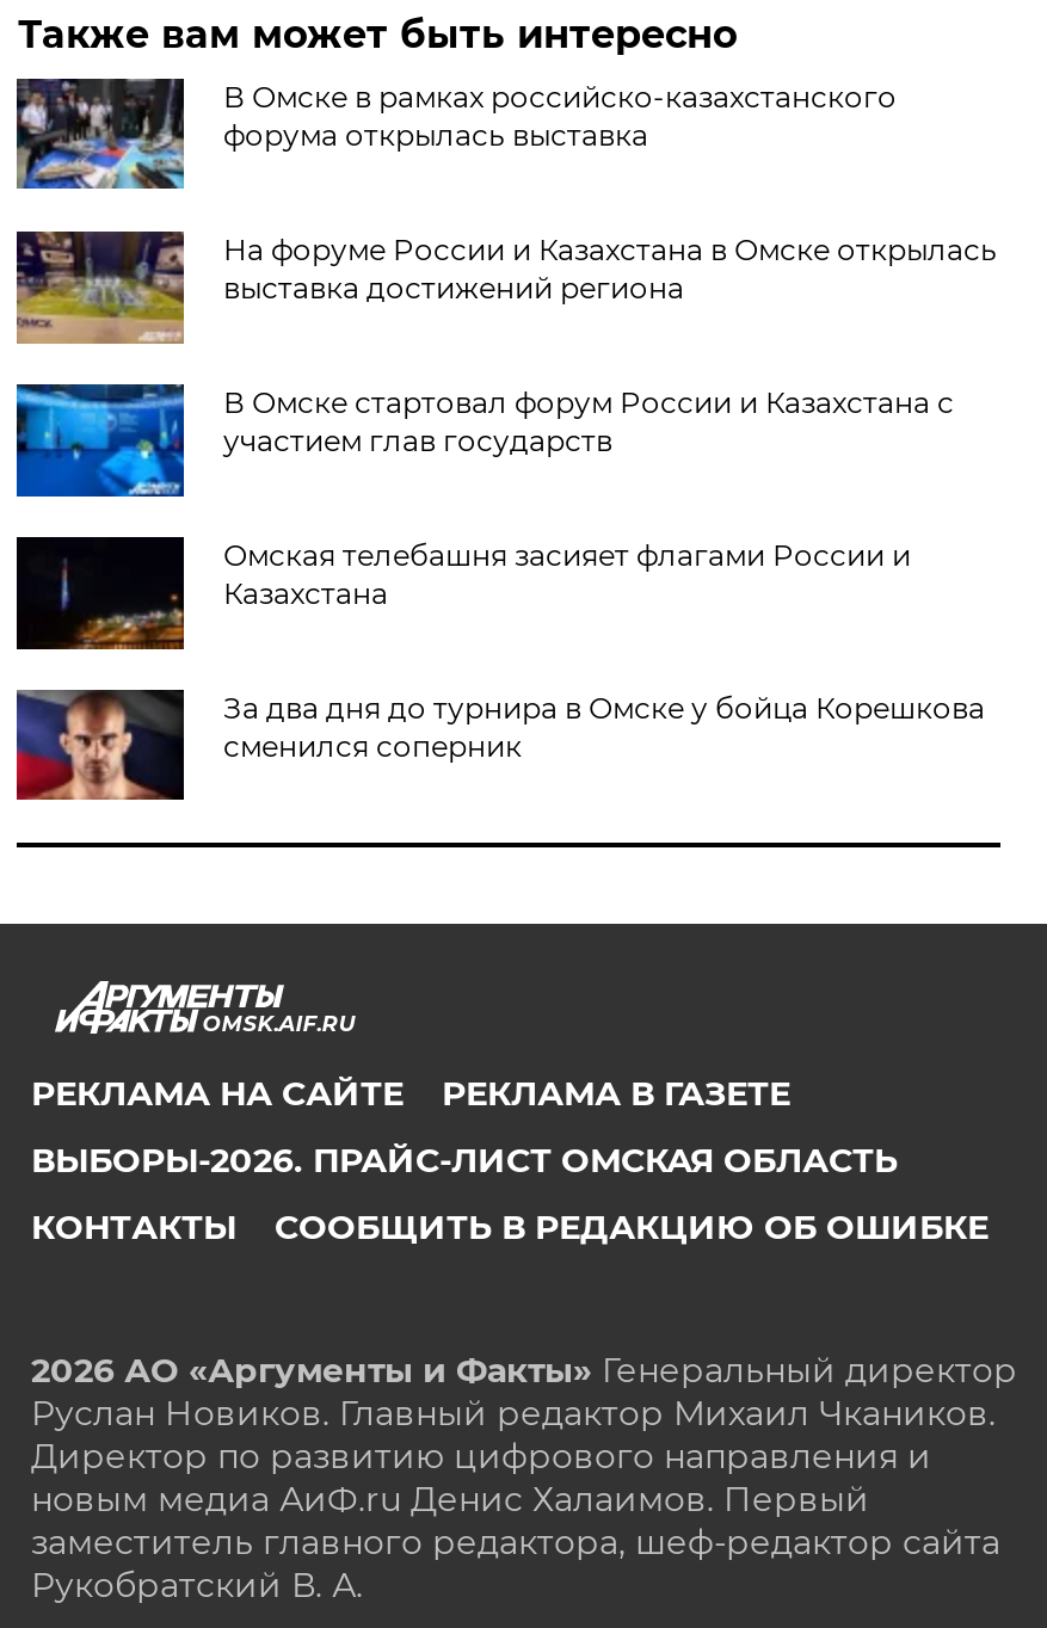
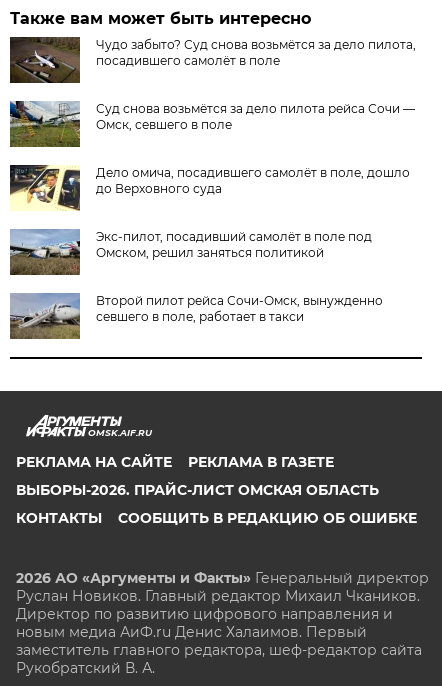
[17,79,896,191] [image] | В Омске в рамках российско-казахстанского | форума открылась выставка -> [9,37,416,84] [image] | Чудо забыто? Суд снова возьмётся за дело пилота, | посадившего самолёт в поле
[14,229,997,346] [image] | На форуме России и Казахстана в Омске открылась | выставка достижений региона -> [9,100,415,148] [image] | Суд снова возьмётся за дело пилота рейса Сочи — | Омск, севшего в поле
[14,382,954,499] [image] | В Омске стартовал форум России и Казахстана с | участием глав государств -> [9,164,410,212] [image] | Дело омича, посадившего самолёт в поле, дошло | до Верховного суда
[14,535,911,649] [image] | Омская телебашня засияет флагами России и | Казахстана -> [9,228,372,275] [image] | Экс-пилот, посадивший самолёт в поле под | Омском, решил заняться политикой
[14,687,985,802] [image] | За два дня до турнира в Омске у бойца Корешкова | сменился соперник -> [9,292,383,340] [image] | Второй пилот рейса Сочи-Омск, вынужденно | севшего в поле, работает в такси

